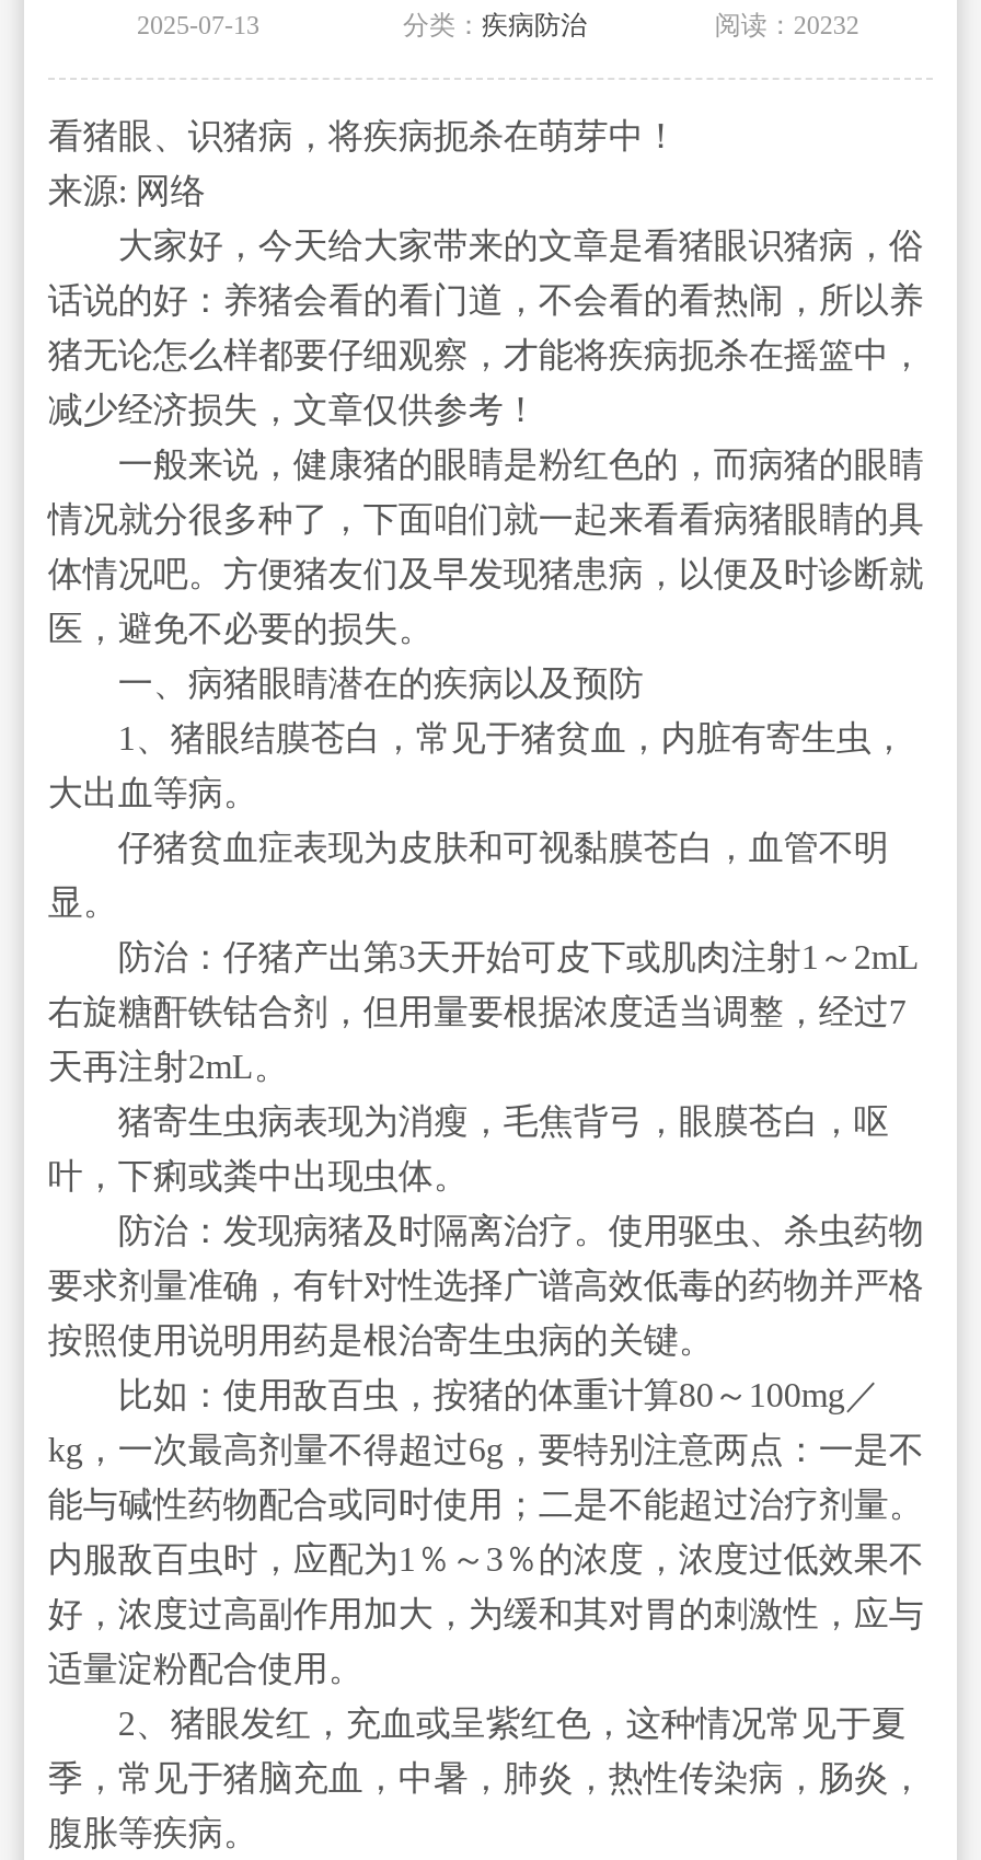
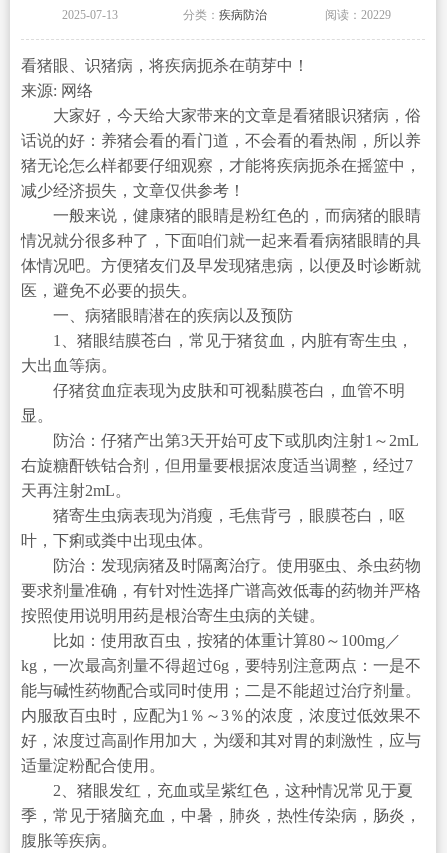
[715,11,859,41] 阅读：20232 -> [325,8,391,22] 阅读：20229

